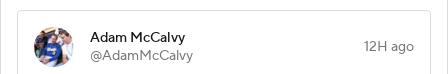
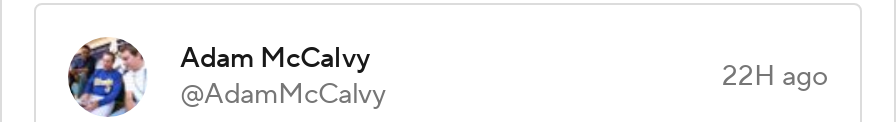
[364,38,414,56] 12H ago -> [722,59,828,95] 22H ago

